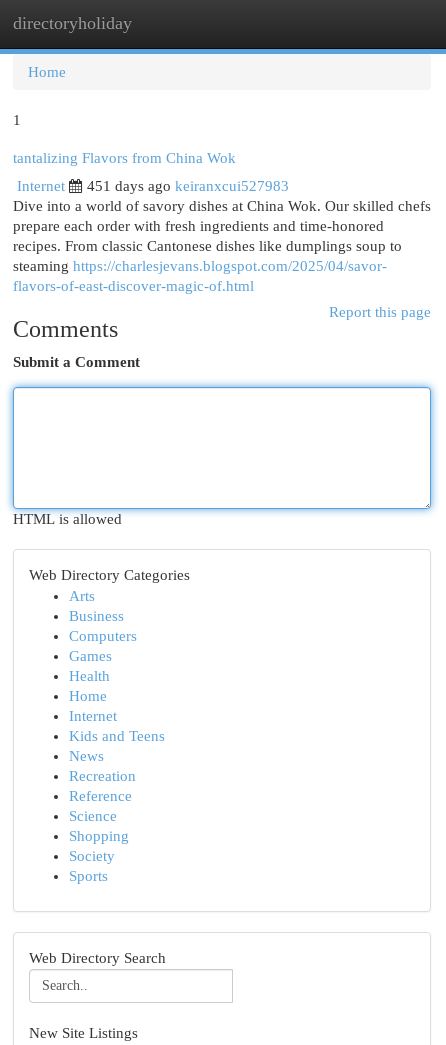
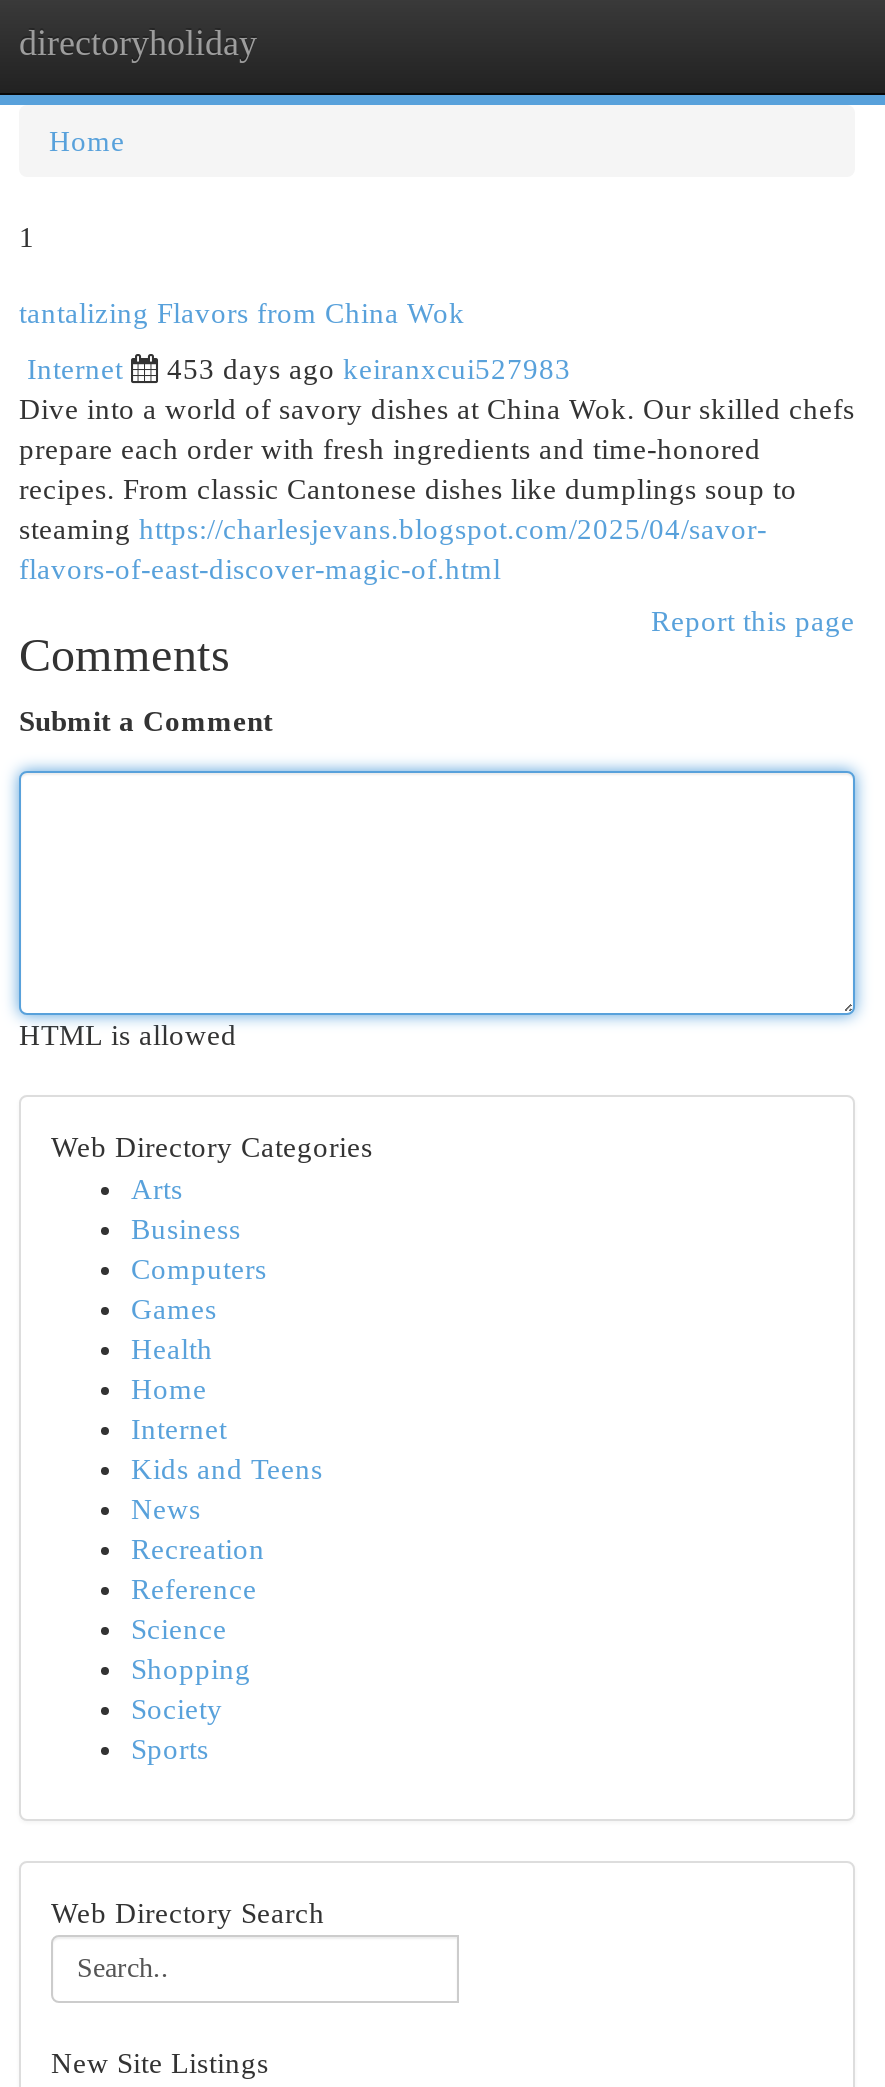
[87,178,289,194] 451 days ago keiranxcui527983 -> [167,353,571,385] 453 days ago keiranxcui527983

